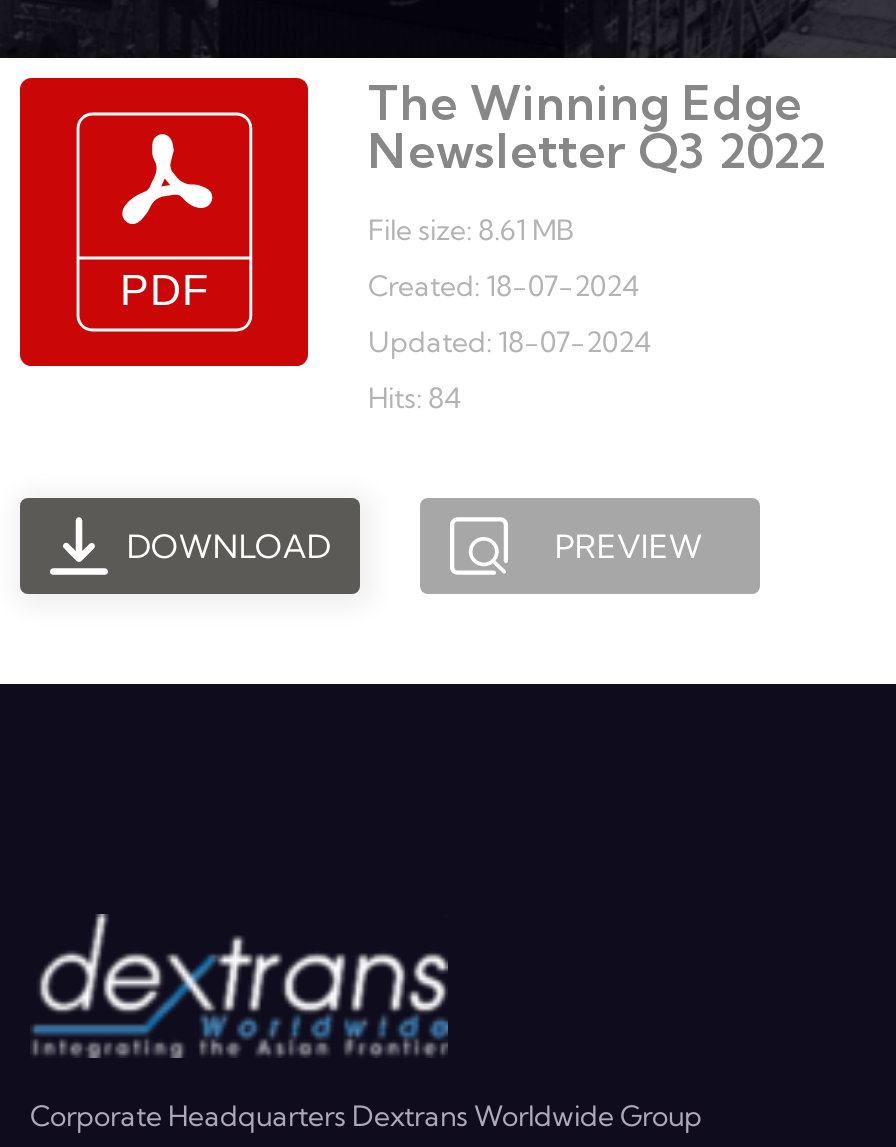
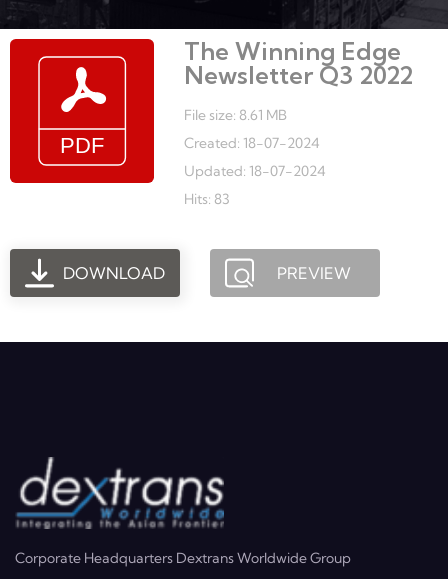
[368,380,462,416] Hits: 84 -> [184,190,230,208] Hits: 83

